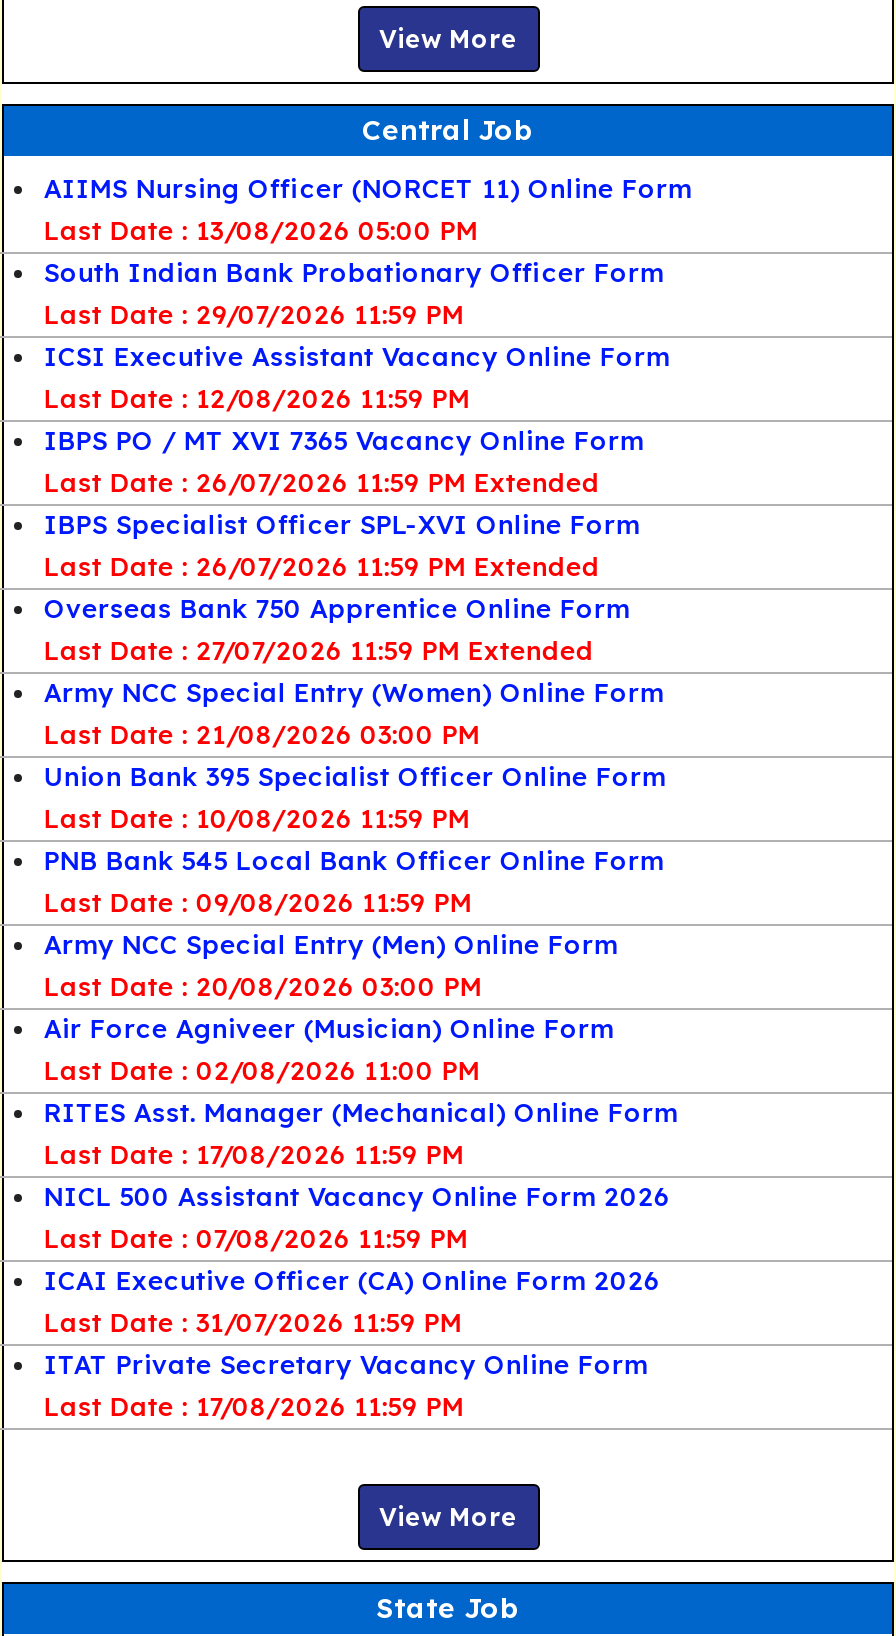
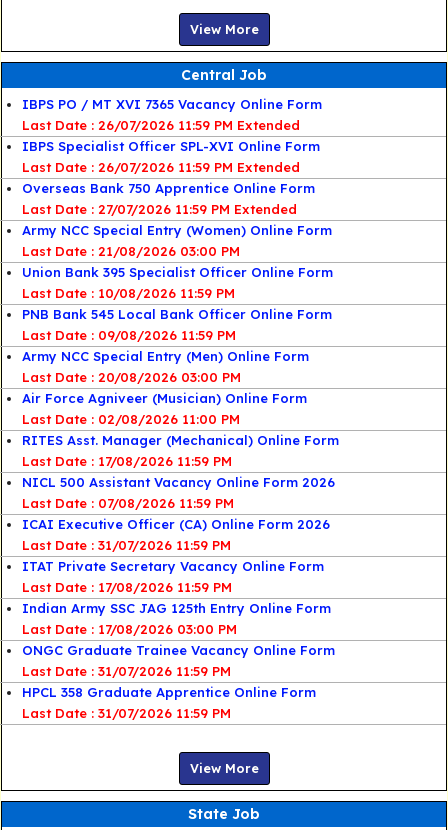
[44,173,692,415] AIIMS Nursing Officer (NORCET 11) Online Form | Last Date : 13/08/2026 05:00 PM | South Indian Bank Probationary Officer Form | Last Date : 29/07/2026 11:59 PM | ICSI Executive Assistant Vacancy Online Form | Last Date : 12/08/2026 11:59 PM -> none
moved [44,425,678,1423] -> [22,96,339,595]: IBPS PO / MT XVI 7365 Vacancy Online Form | Last Date : 26/07/2026 11:59 PM Extended | IBPS Specialist Officer SPL-XVI Online Form | ... | ITAT Private Secretary Vacancy Online Form | Last Date : 17/08/2026 11:59 PM
none -> [22,600,335,721] Indian Army SSC JAG 125th Entry Online Form | Last Date : 17/08/2026 03:00 PM | ONGC Graduate Trainee Vacancy Online Form | Last Date : 31/07/2026 11:59 PM | HPCL 358 Graduate Apprentice Online Form | Last Date : 31/07/2026 11:59 PM

